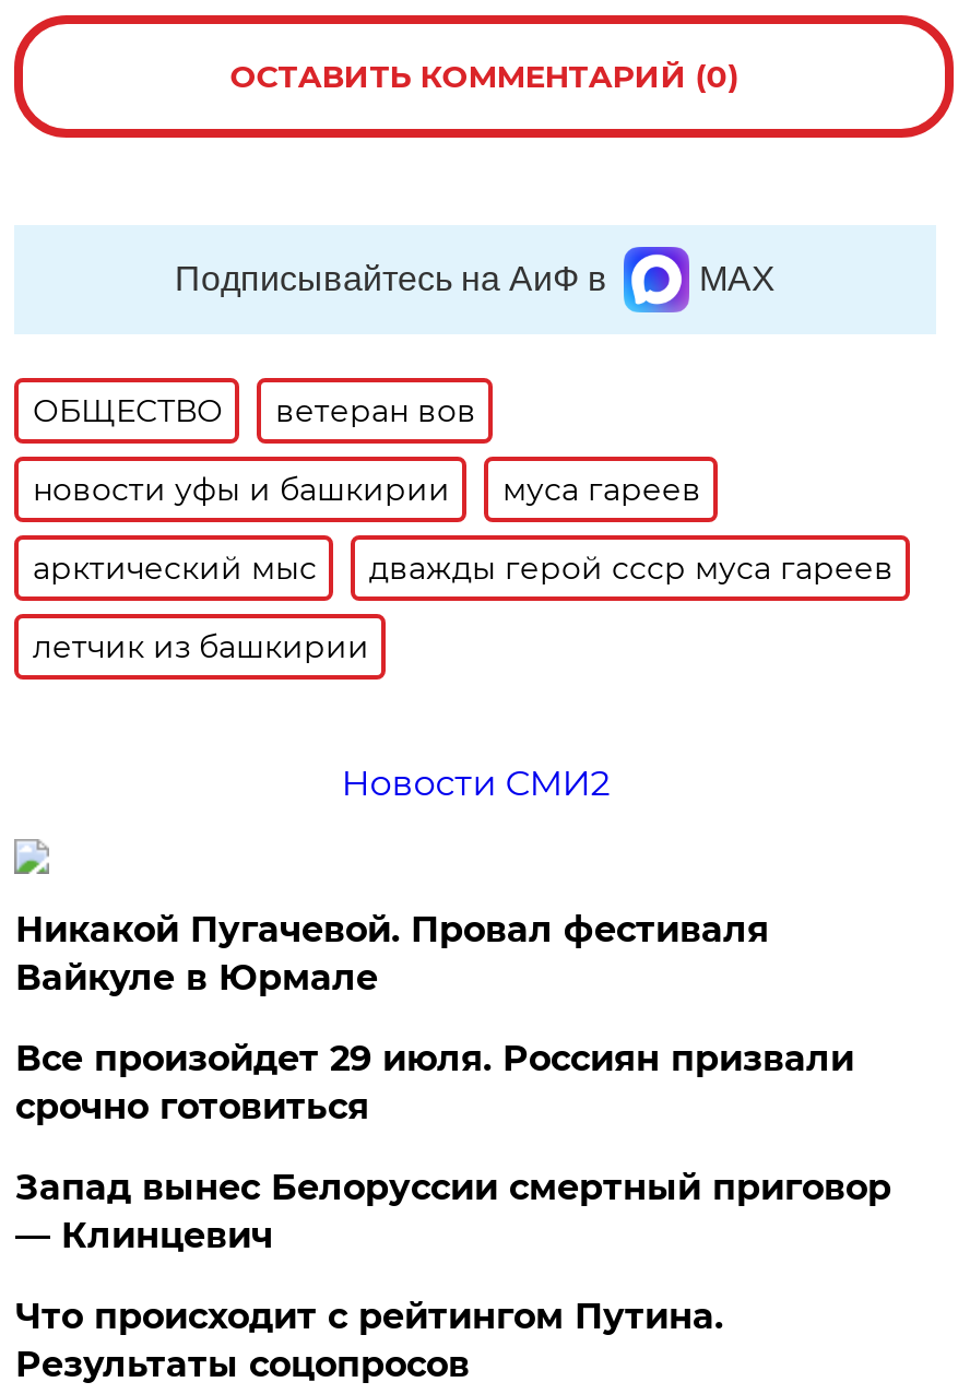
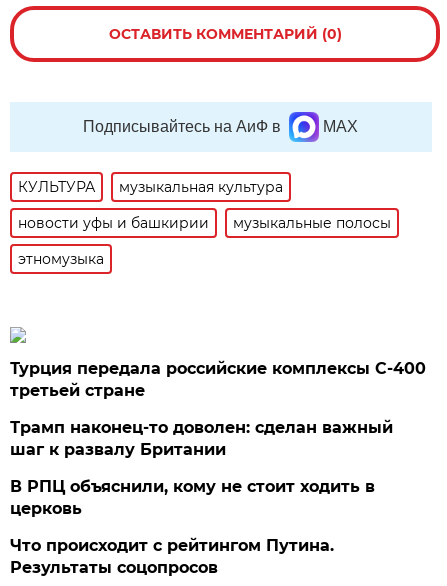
[33,391,476,430] ОБЩЕСТВО | ветеран вов -> [18,178,283,196] КУЛЬТУРА | музыкальная культура
[33,470,893,804] муса гареев | арктический мыс | дважды герой ссср муса гареев | летчик из башкирии | Новости СМИ2 -> [18,214,391,268] музыкальные полосы | этномузыка
[15,909,891,1256] Никакой Пугачевой. Провал фестиваля | Вайкуле в Юрмале | Все произойдет 29 июля. Россиян призвали | срочно готовиться | Запад вынес Белоруссии смертный приговор | — Клинцевич -> [10,359,426,518] Турция передала российские комплексы С-400 | третьей стране | Трамп наконец-то доволен: сделан важный | шаг к развалу Британии | В РПЦ объяснили, кому не стоит ходить в | церковь

